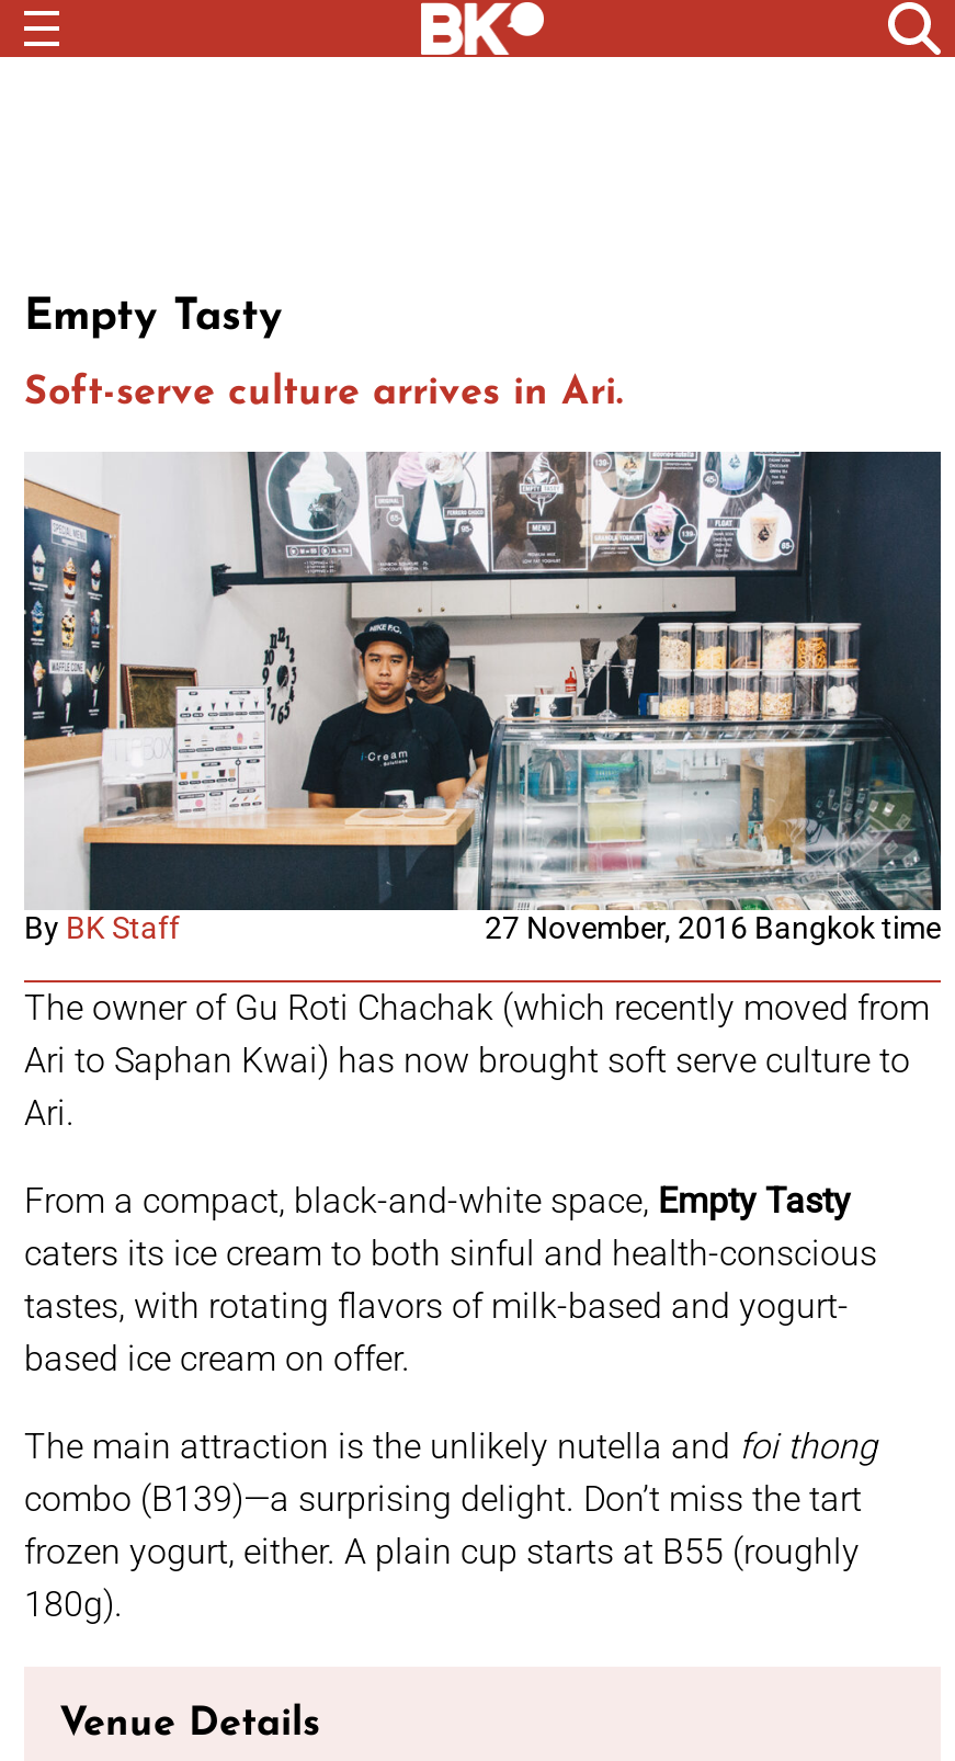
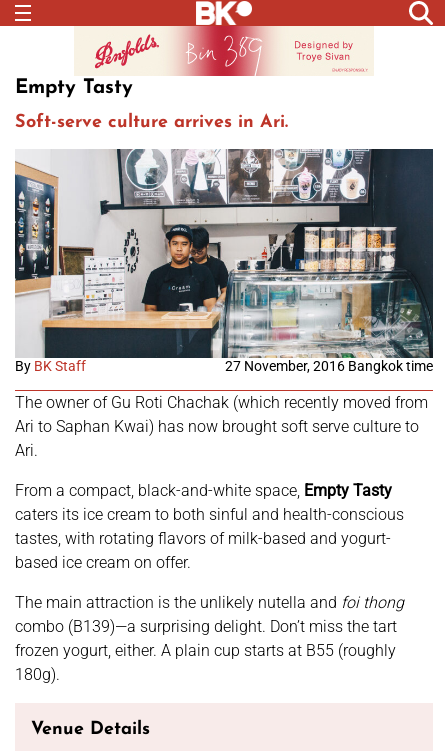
none -> [90,25,370,77] [image]

